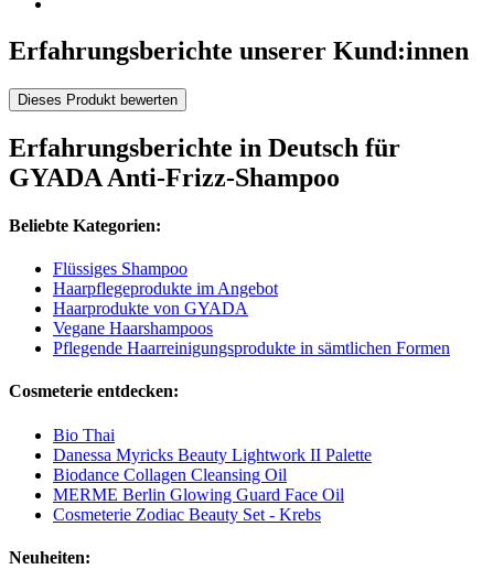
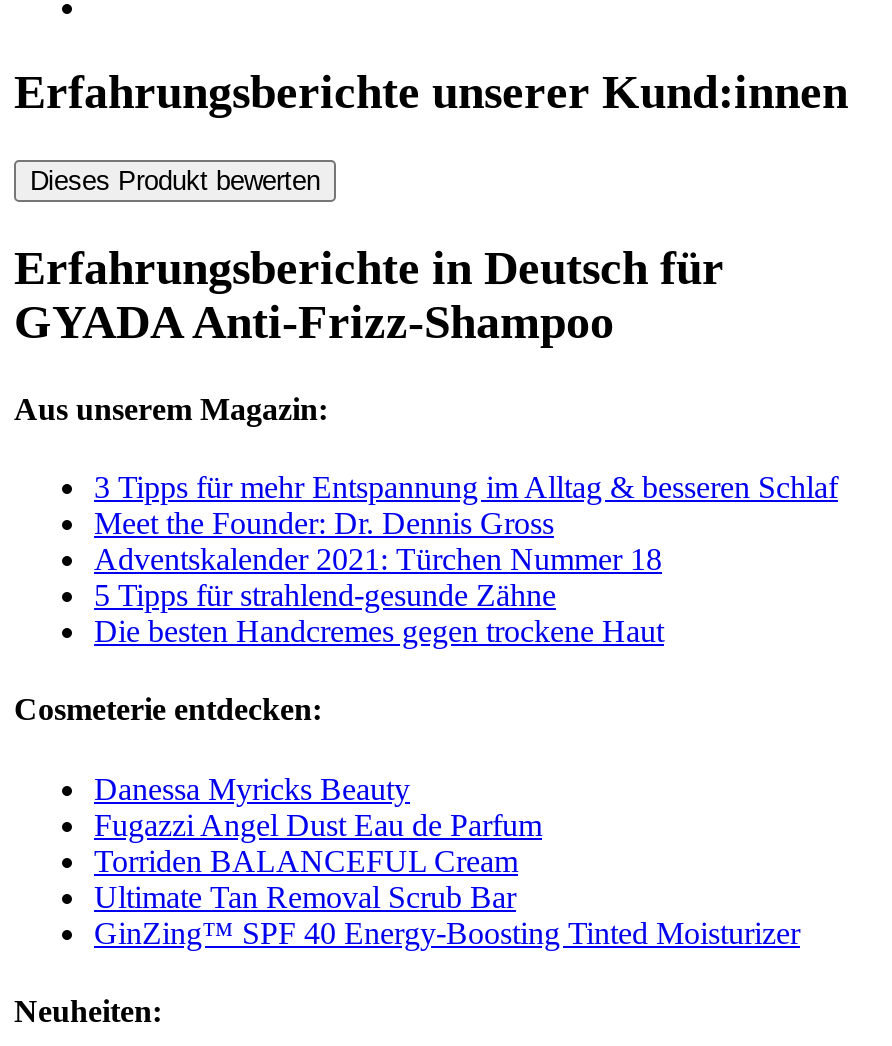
[9,216,161,235] Beliebte Kategorien: -> [14,392,328,426] Aus unserem Magazin:
[53,259,450,357] Flüssiges Shampoo | Haarpflegeprodukte im Angebot | Haarprodukte von GYADA | Vegane Haarshampoos | Pflegende Haarreinigungsprodukte in sämtlichen Formen -> [94,470,838,648] 3 Tipps für mehr Entspannung im Alltag & besseren Schlaf | Meet the Founder: Dr. Dennis Gross | Adventskalender 2021: Türchen Nummer 18 | 5 Tipps für strahlend-gesunde Zähne | Die besten Handcremes gegen trockene Haut
[53,425,372,523] Bio Thai | Danessa Myricks Beauty Lightwork II Palette | Biodance Collagen Cleansing Oil | MERME Berlin Glowing Guard Face Oil | Cosmeterie Zodiac Beauty Set - Krebs -> [94,771,800,949] Danessa Myricks Beauty | Fugazzi Angel Dust Eau de Parfum | Torriden BALANCEFUL Cream | Ultimate Tan Removal Scrub Bar | GinZing™ SPF 40 Energy-Boosting Tinted Moisturizer

